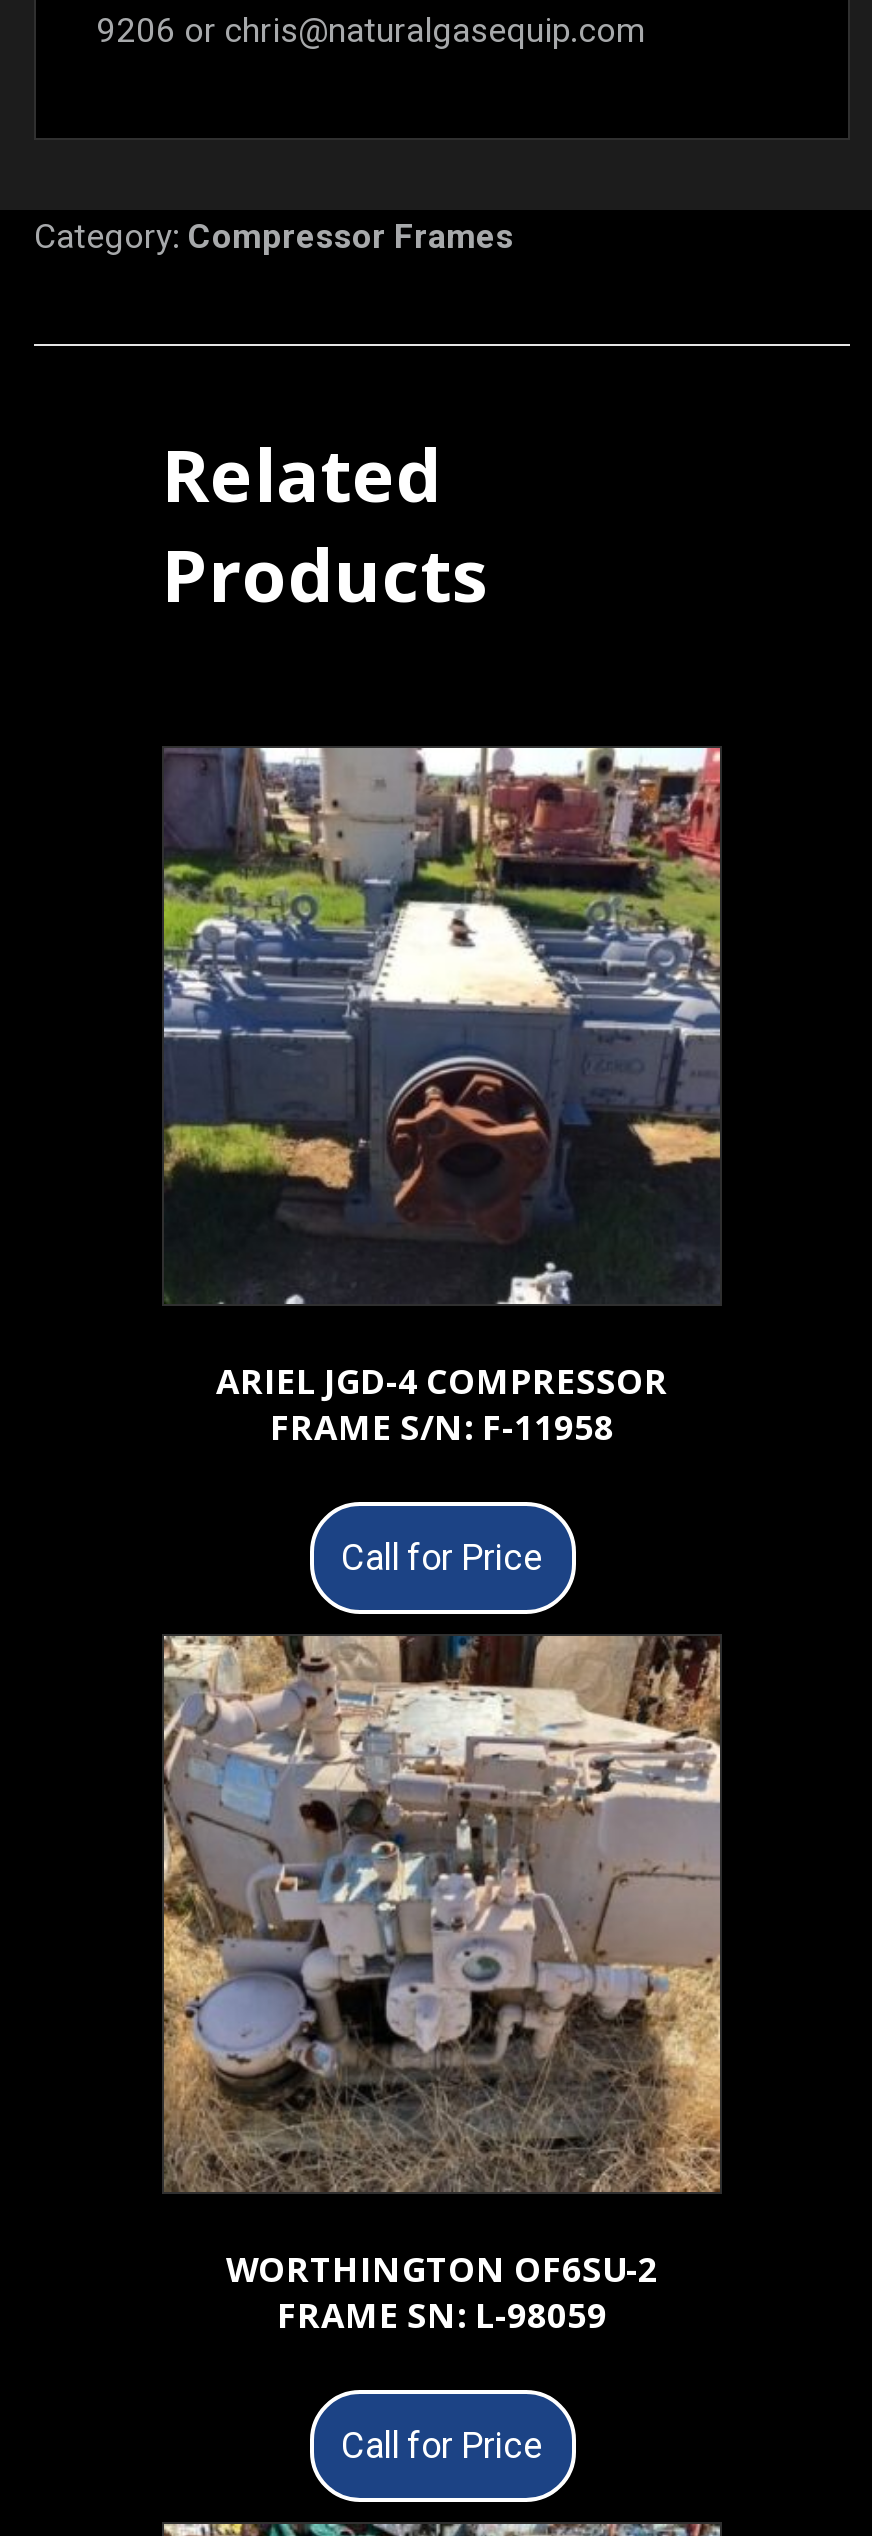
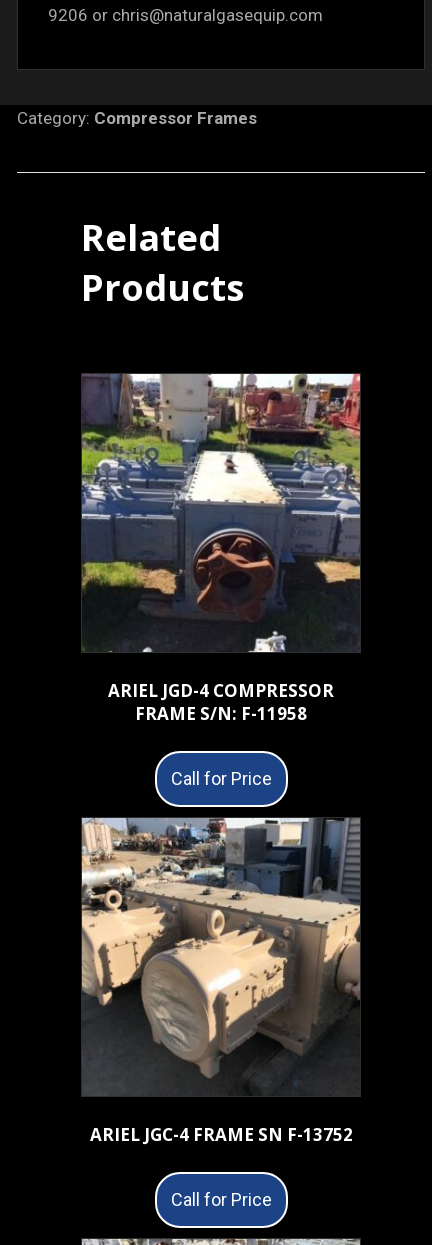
[162,1634,722,2337] [image] | WORTHINGTON OF6SU-2 | FRAME SN: L-98059 -> [82,817,360,1146] [image] | ARIEL JGC-4 FRAME SN F-13752

